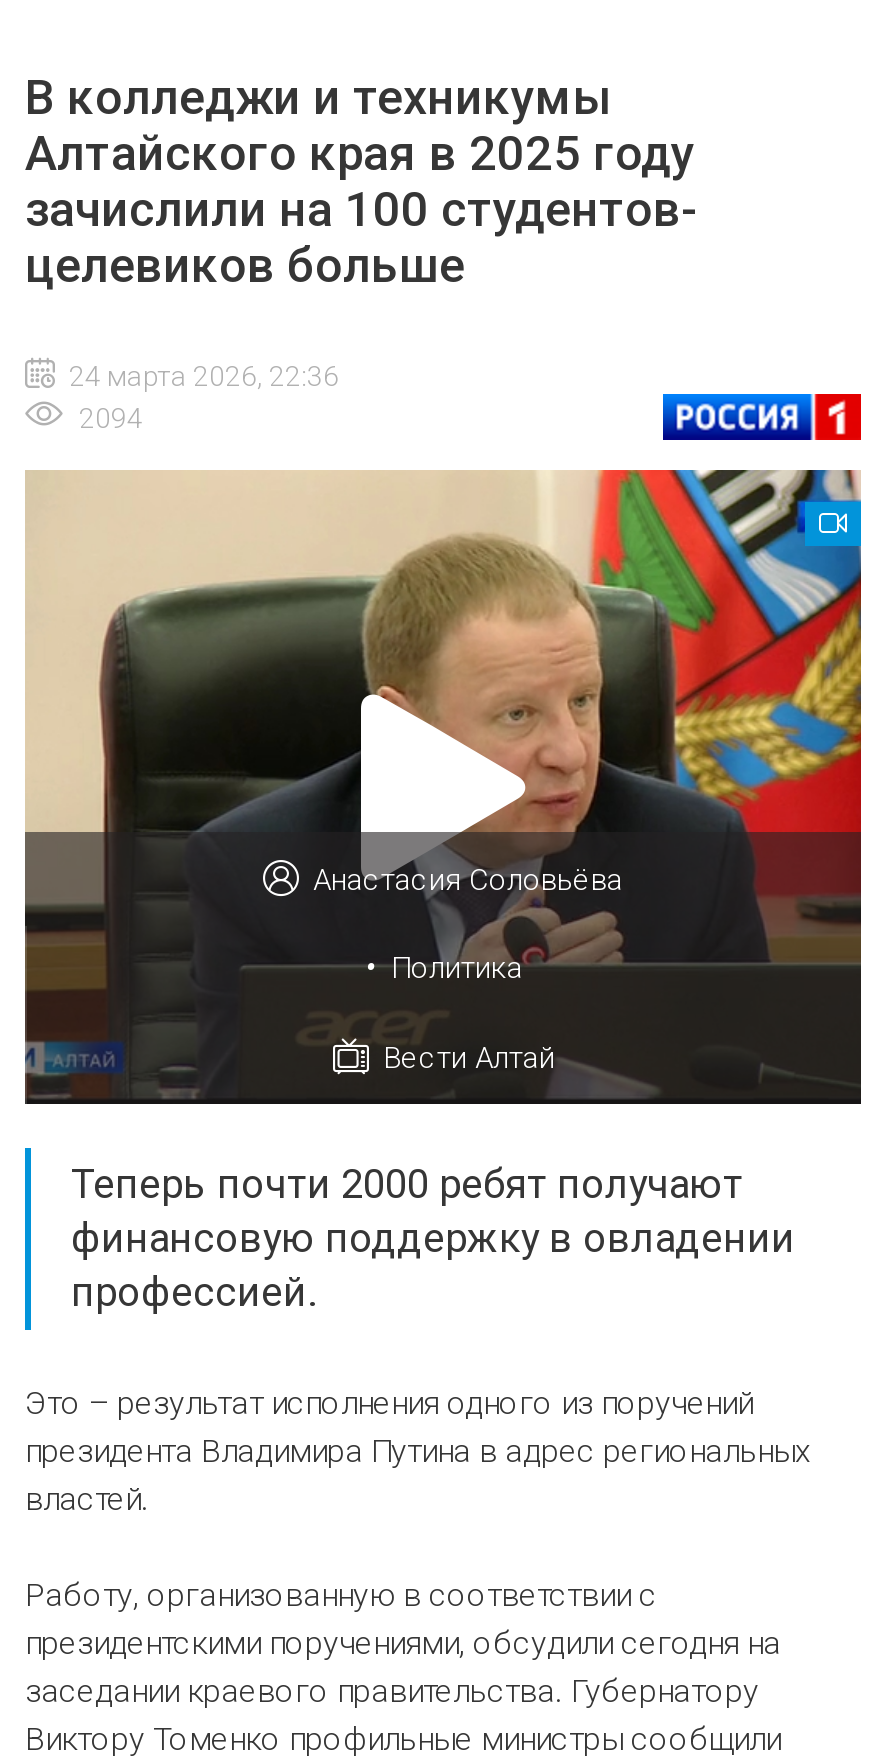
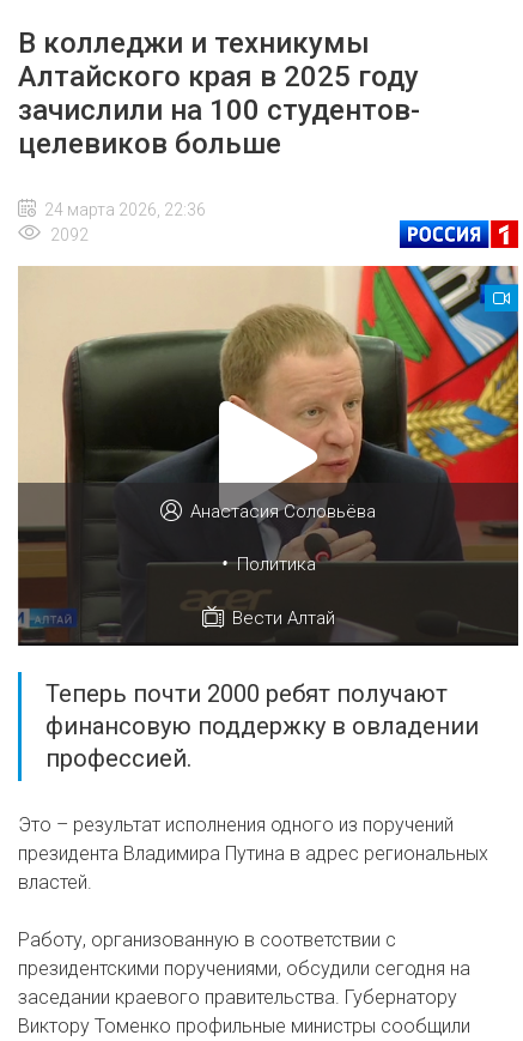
[73,402,143,434] 2094 -> [47,225,89,244] 2092

